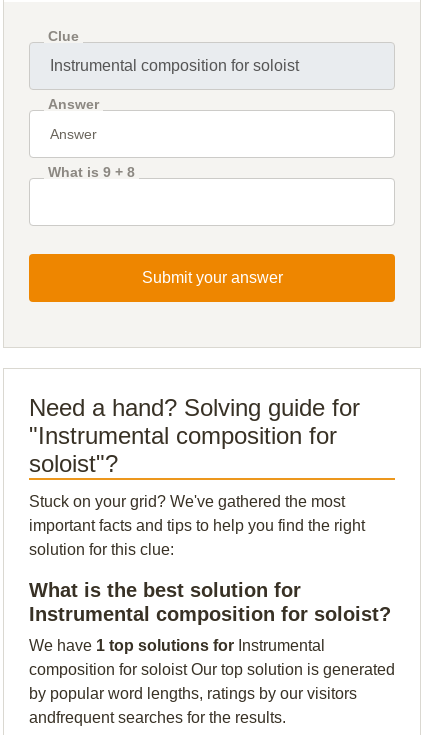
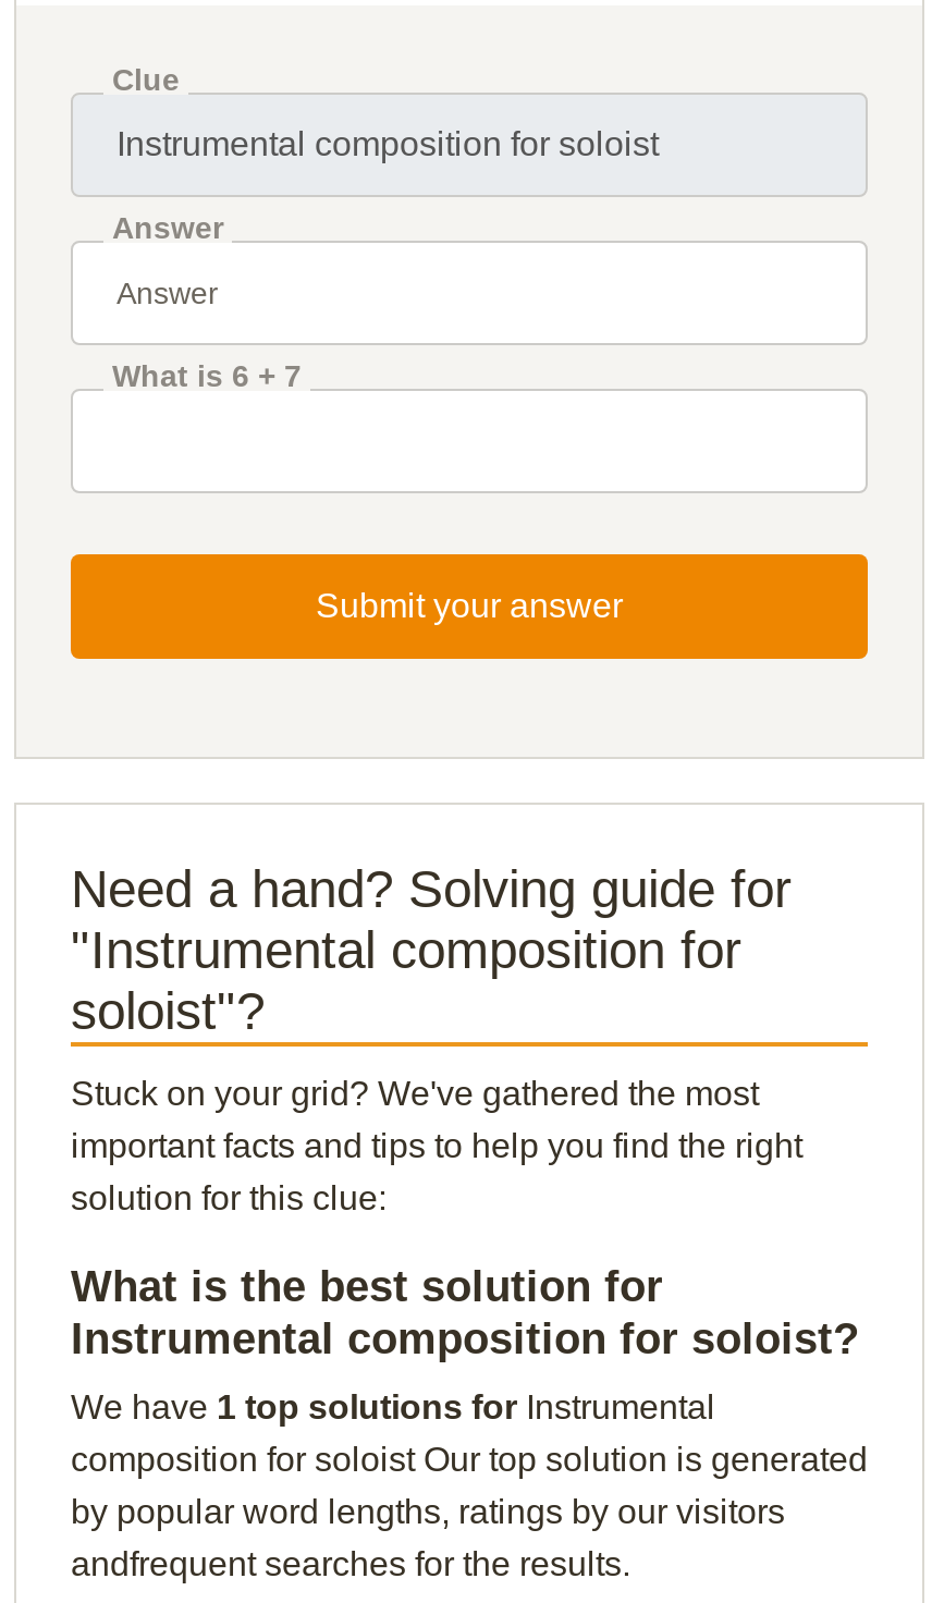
[48,164,135,180] What is 9 + 8 -> [112,357,302,392] What is 6 + 7

